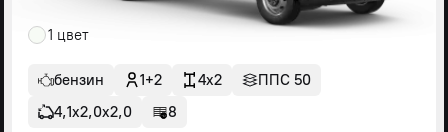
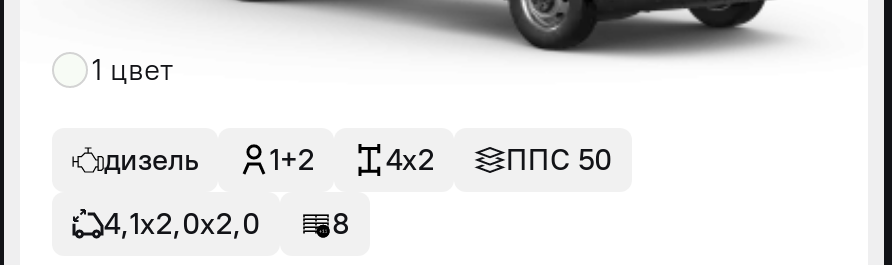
[54,70,104,88] бензин -> [104,141,198,177] дизель

